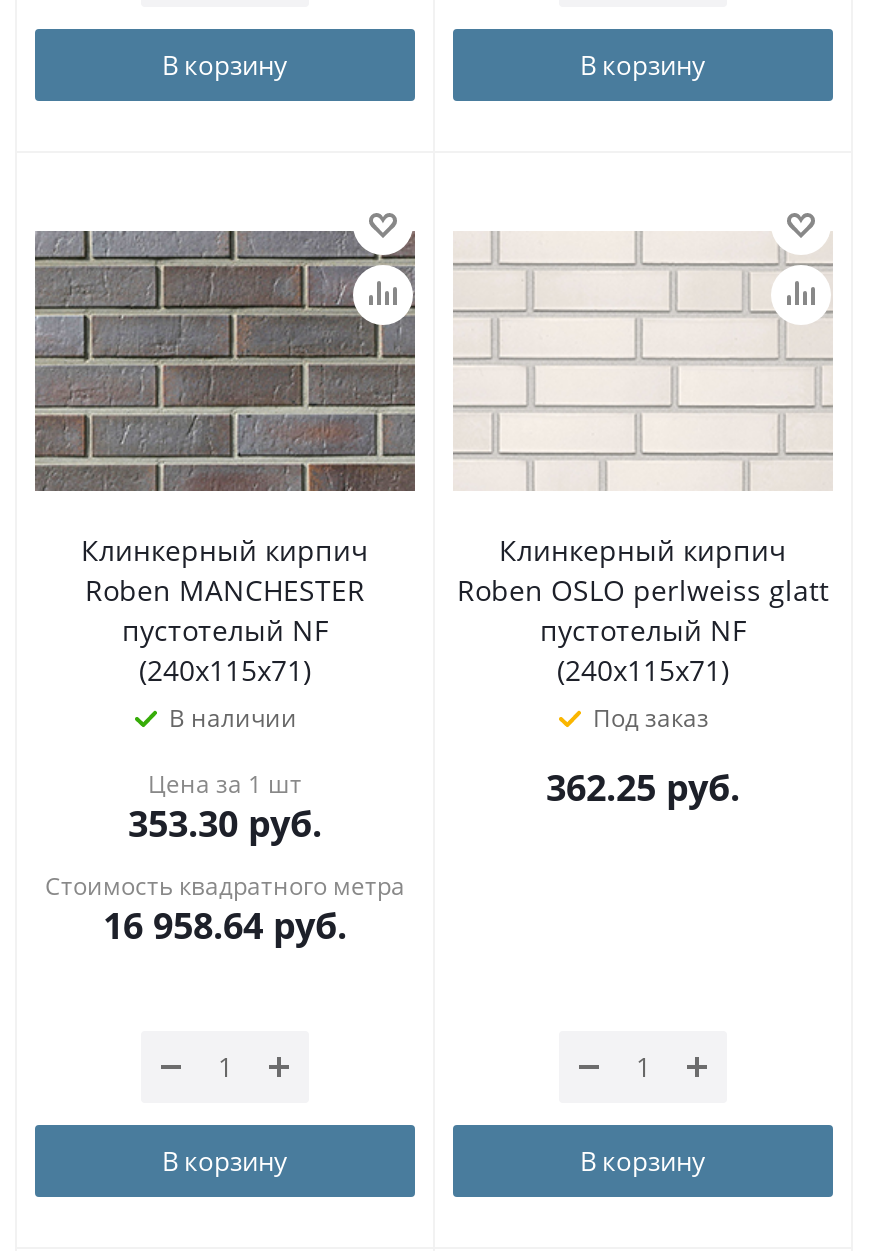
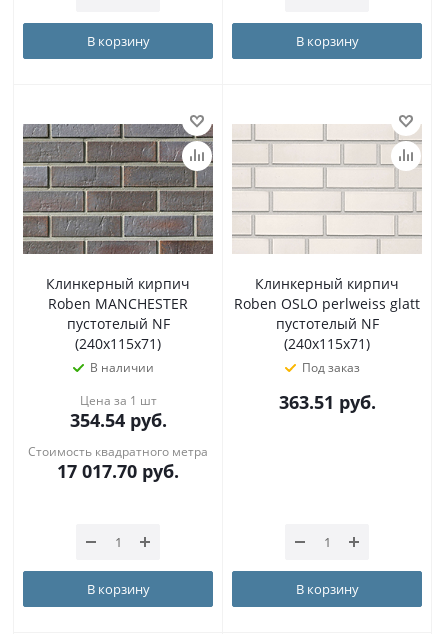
[546,763,740,811] 362.25 руб. -> [278,390,375,414] 363.51 руб.
[128,799,322,847] 353.30 руб. -> [69,408,166,432] 354.54 руб.
[103,901,347,949] 16 958.64 руб. -> [57,459,179,483] 17 017.70 руб.

